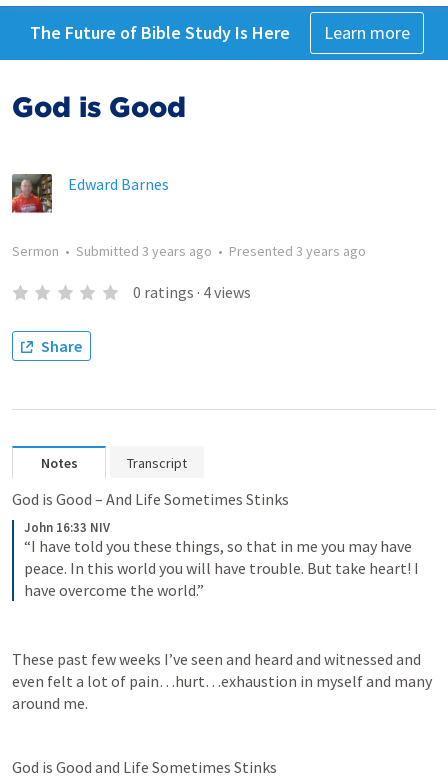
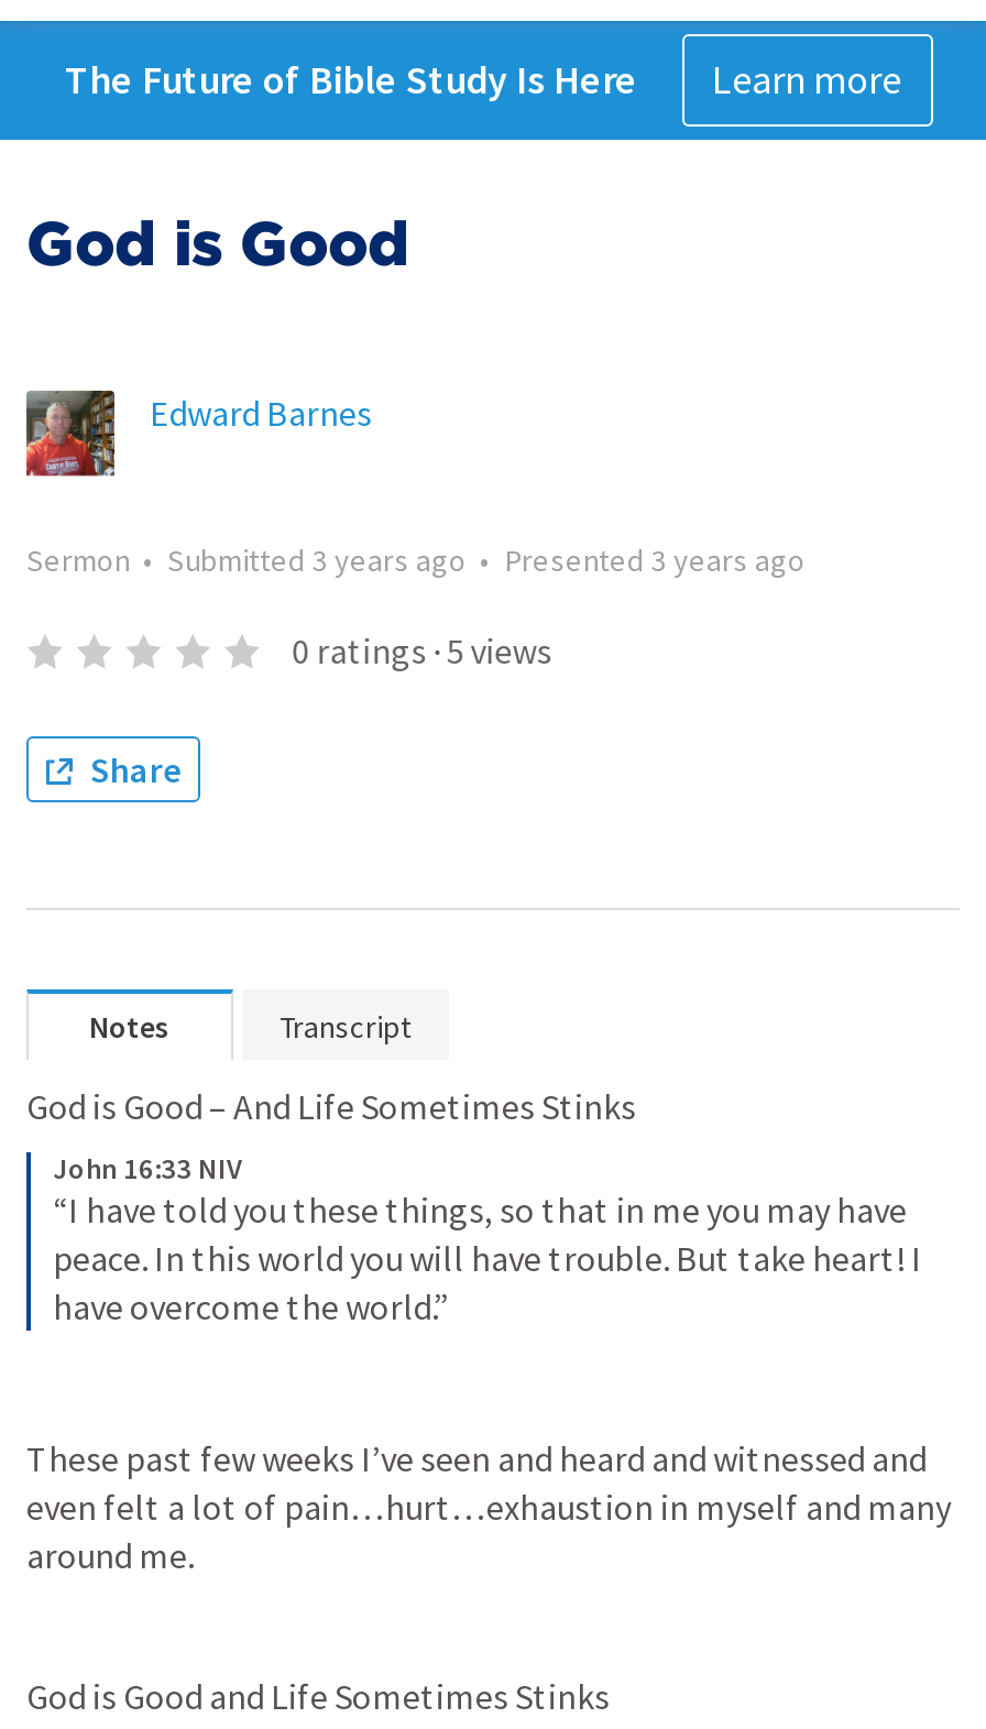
[133,282,251,302] 0 ratings · 4 views -> [292,628,552,672] 0 ratings · 5 views

